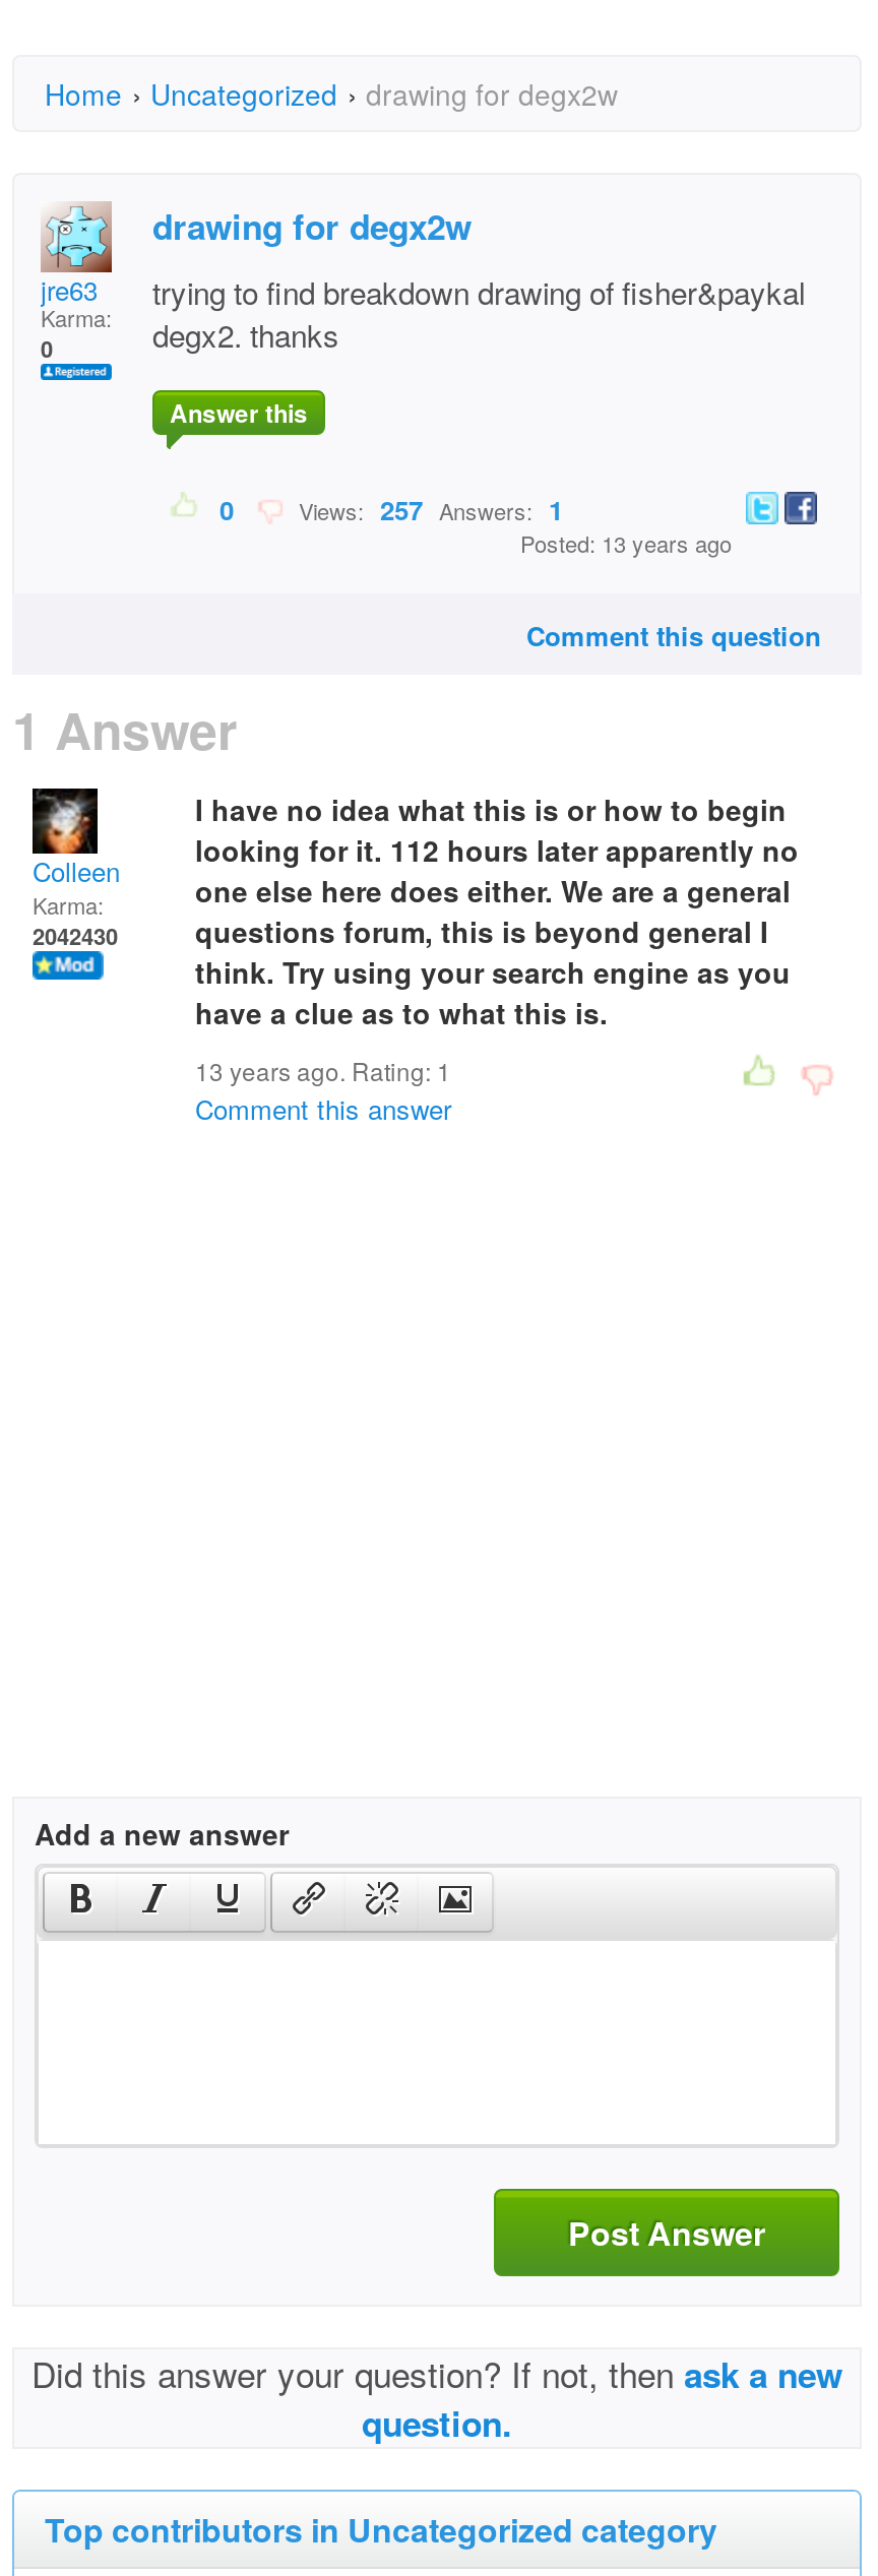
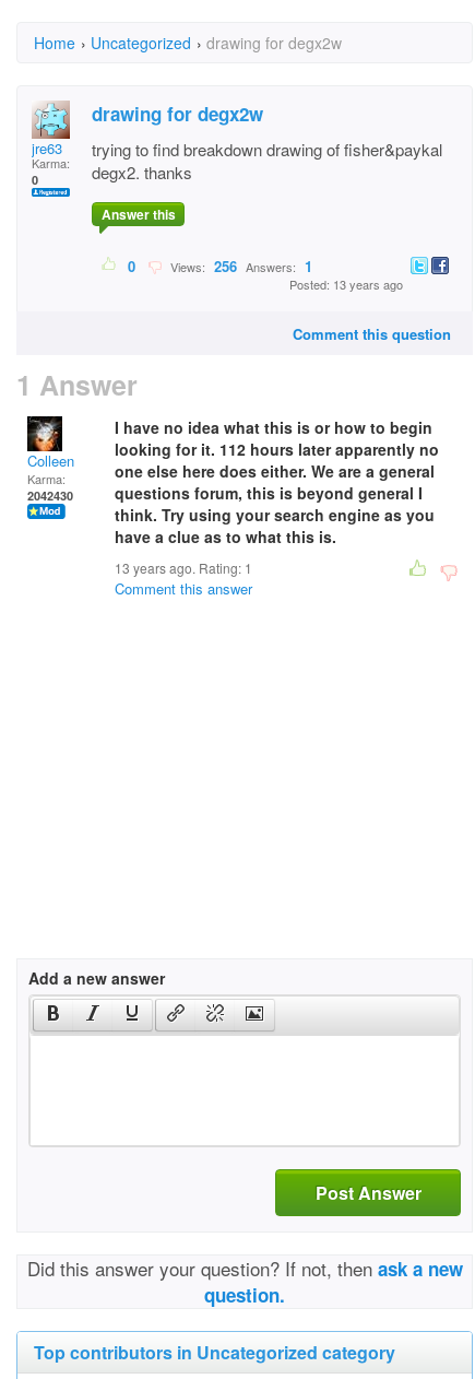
[287,490,563,529] Views: 257 Answers: 1 -> [164,256,312,277] Views: 256 Answers: 1

